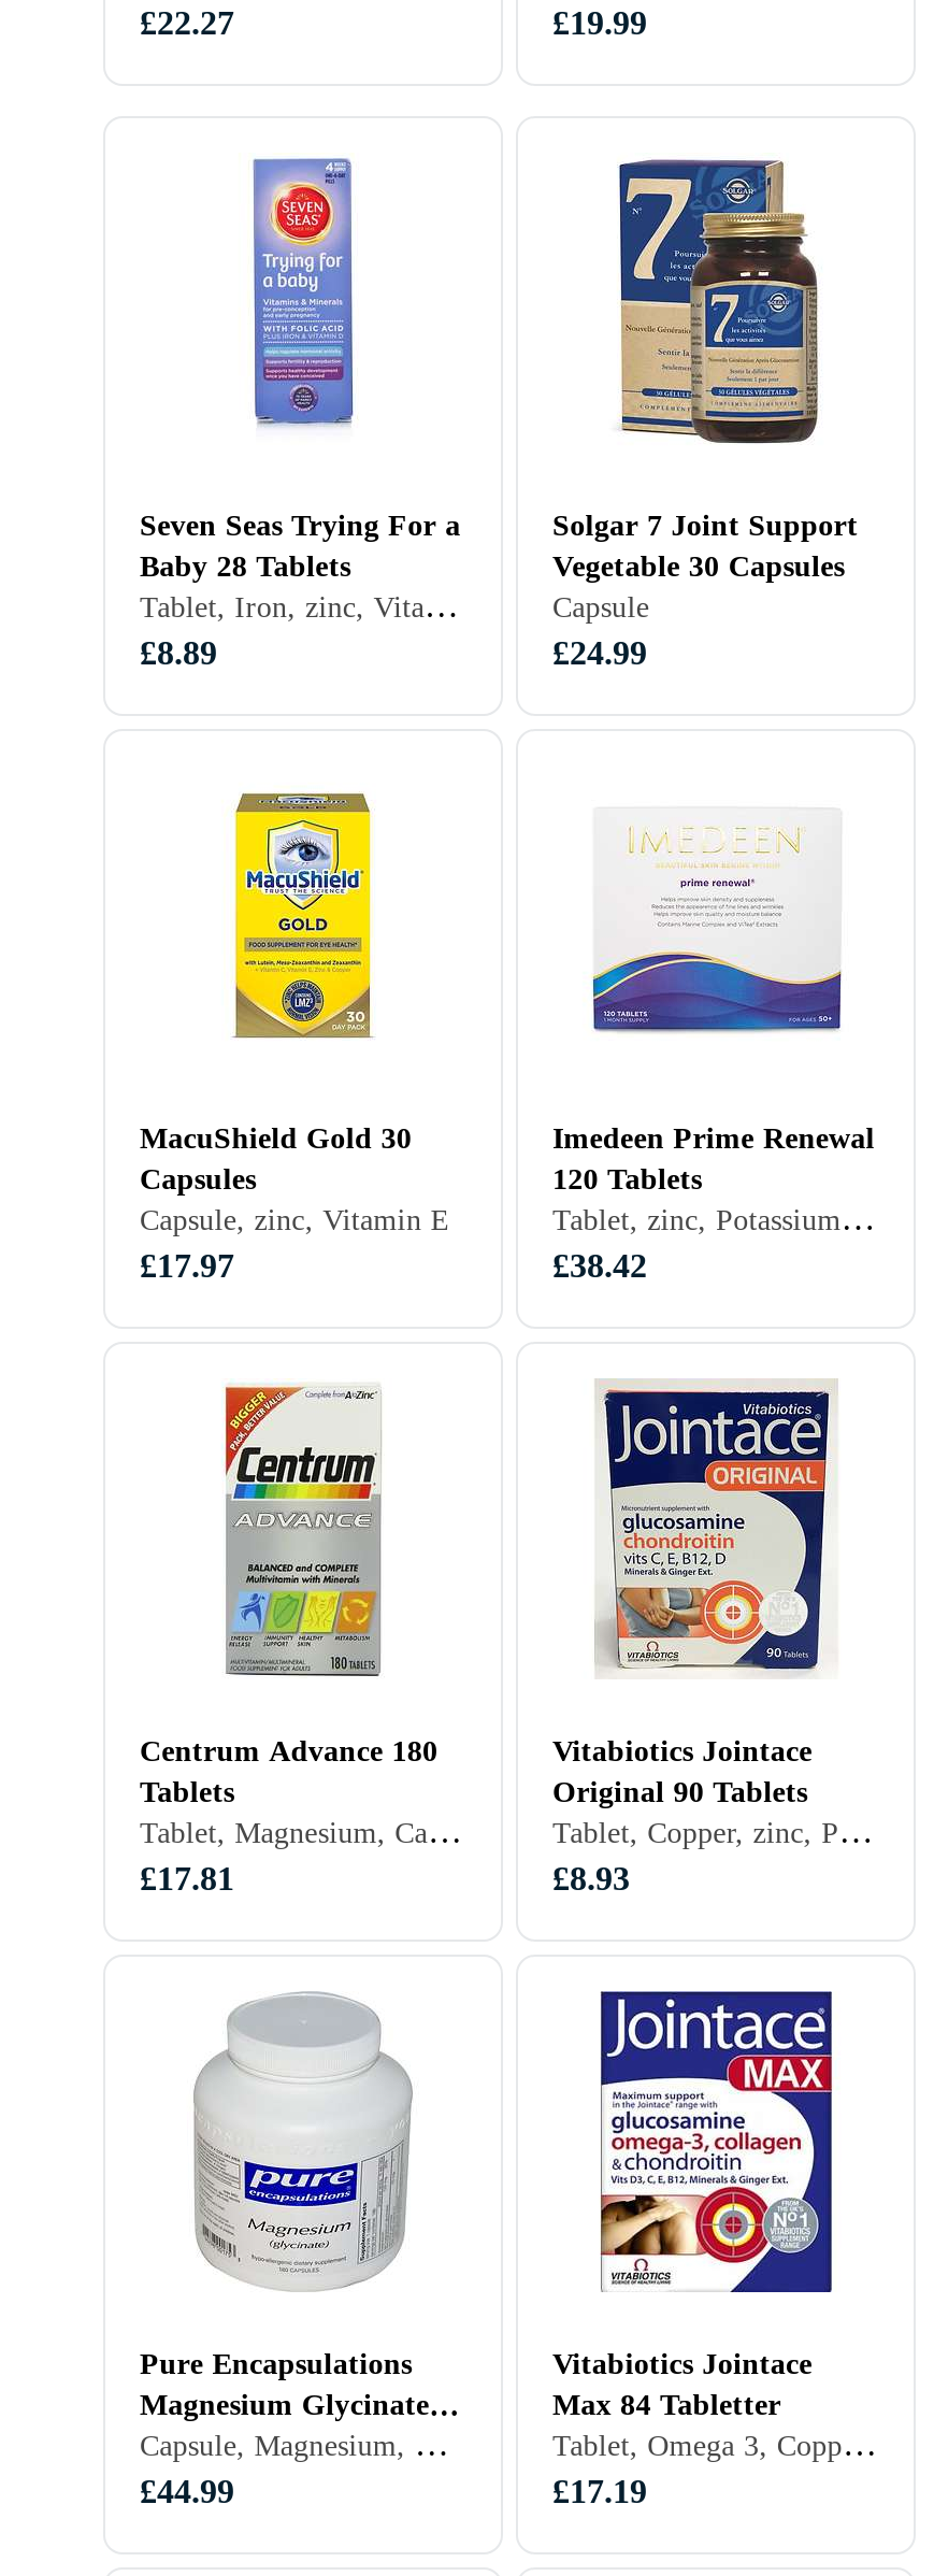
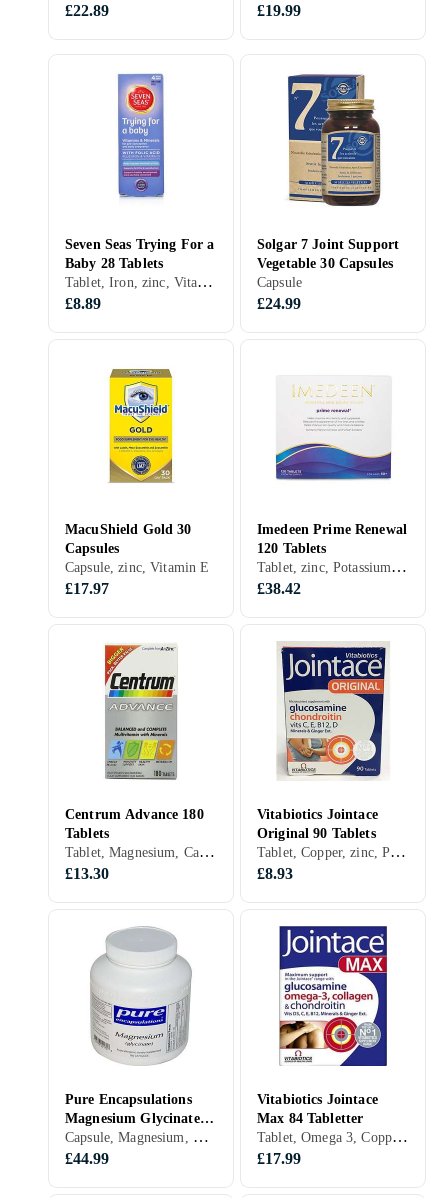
[140,5,234,42] £22.27 -> [65,2,109,19] £22.89
[140,1861,234,1897] £17.81 -> [65,865,109,882] £13.30
[552,2474,647,2510] £17.19 -> [257,1150,301,1167] £17.99

